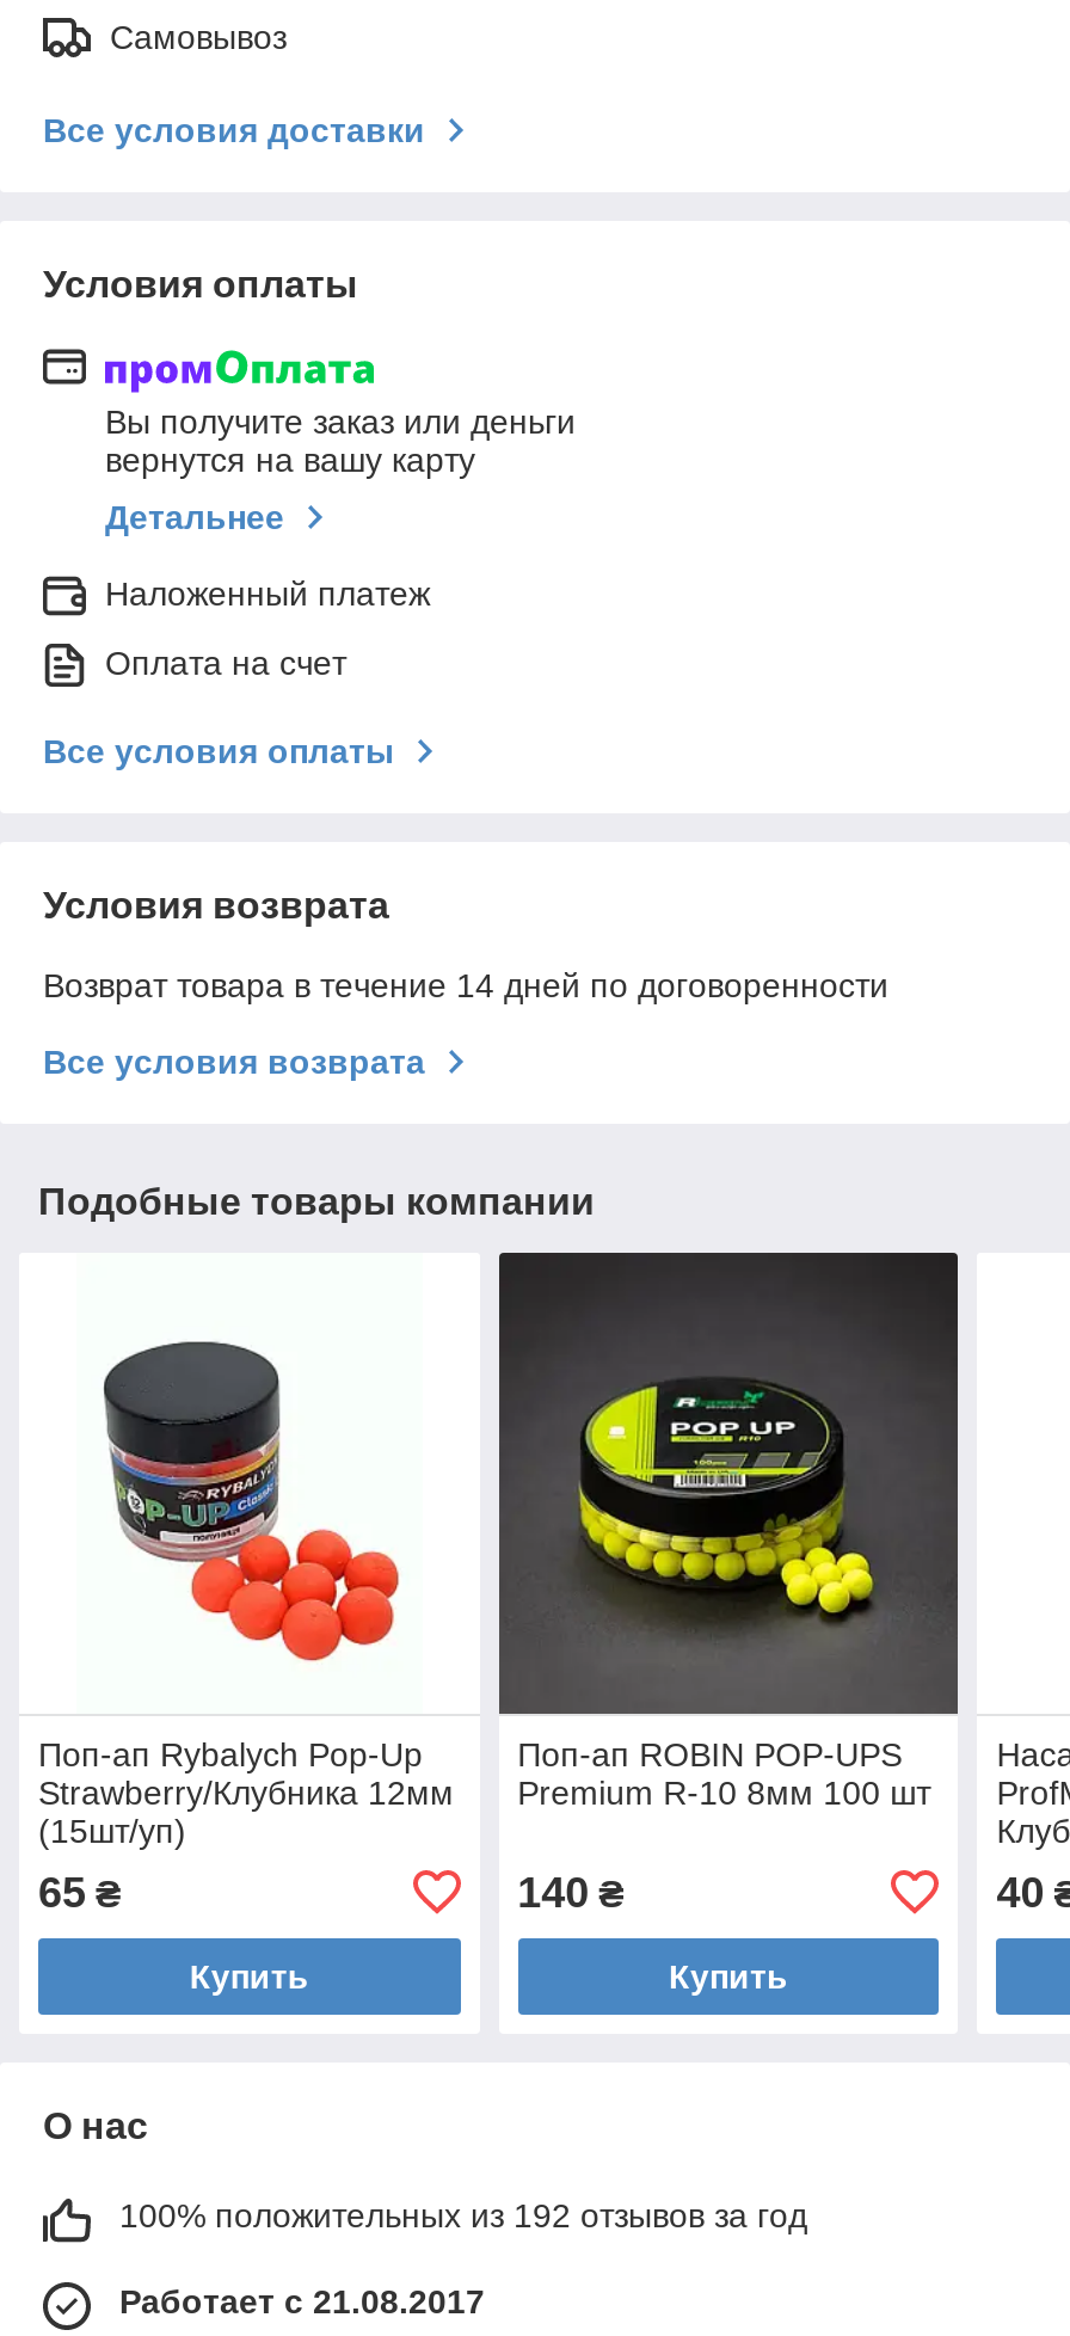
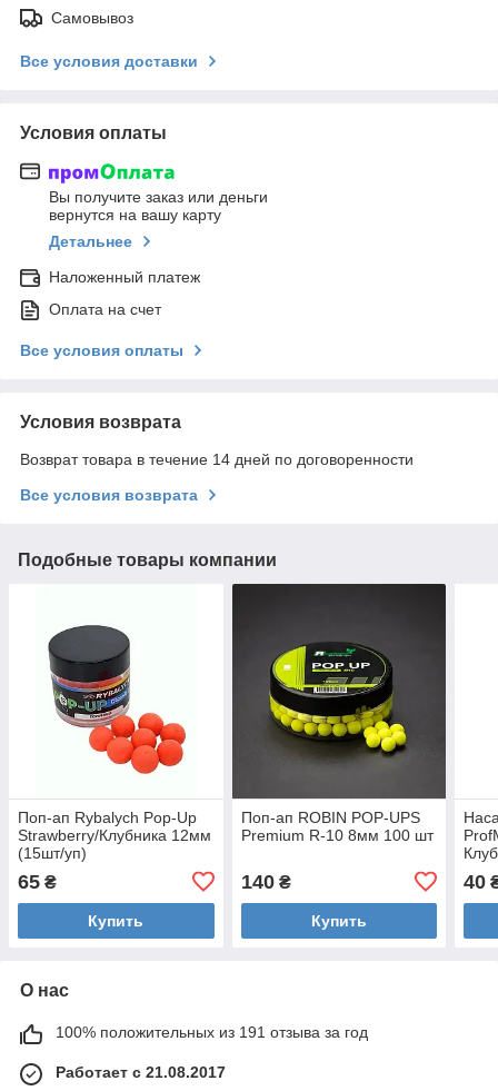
[119,2196,807,2234] 100% положительных из 192 отзывов за год -> [56,1023,368,1041] 100% положительных из 191 отзыва за год

